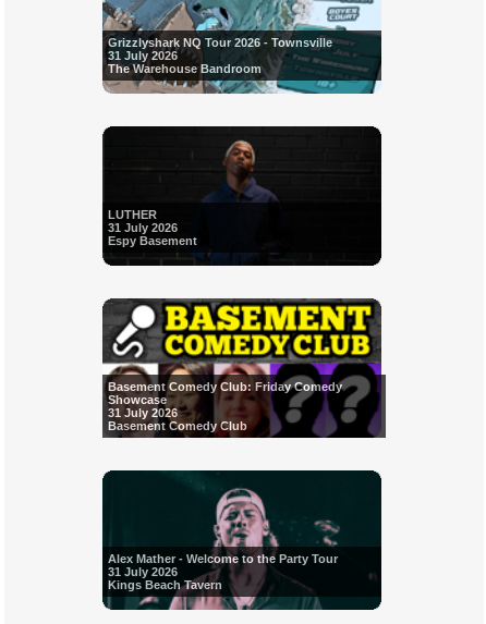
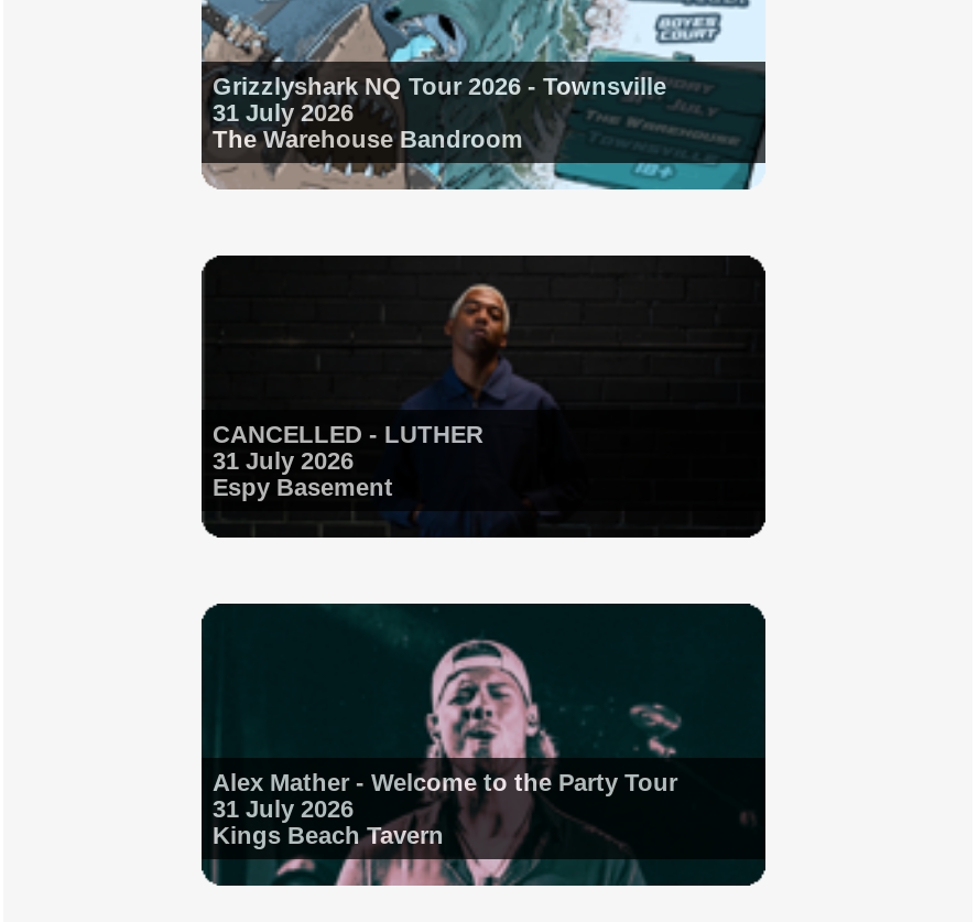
[108,208,157,222] LUTHER -> [213,422,483,448] CANCELLED - LUTHER
[102,298,387,439] [image] | Basement Comedy Club: Friday Comedy | Showcase | 31 July 2026 | Basement Comedy Club -> none

